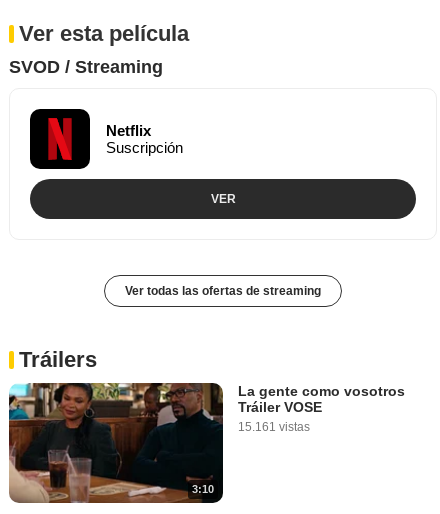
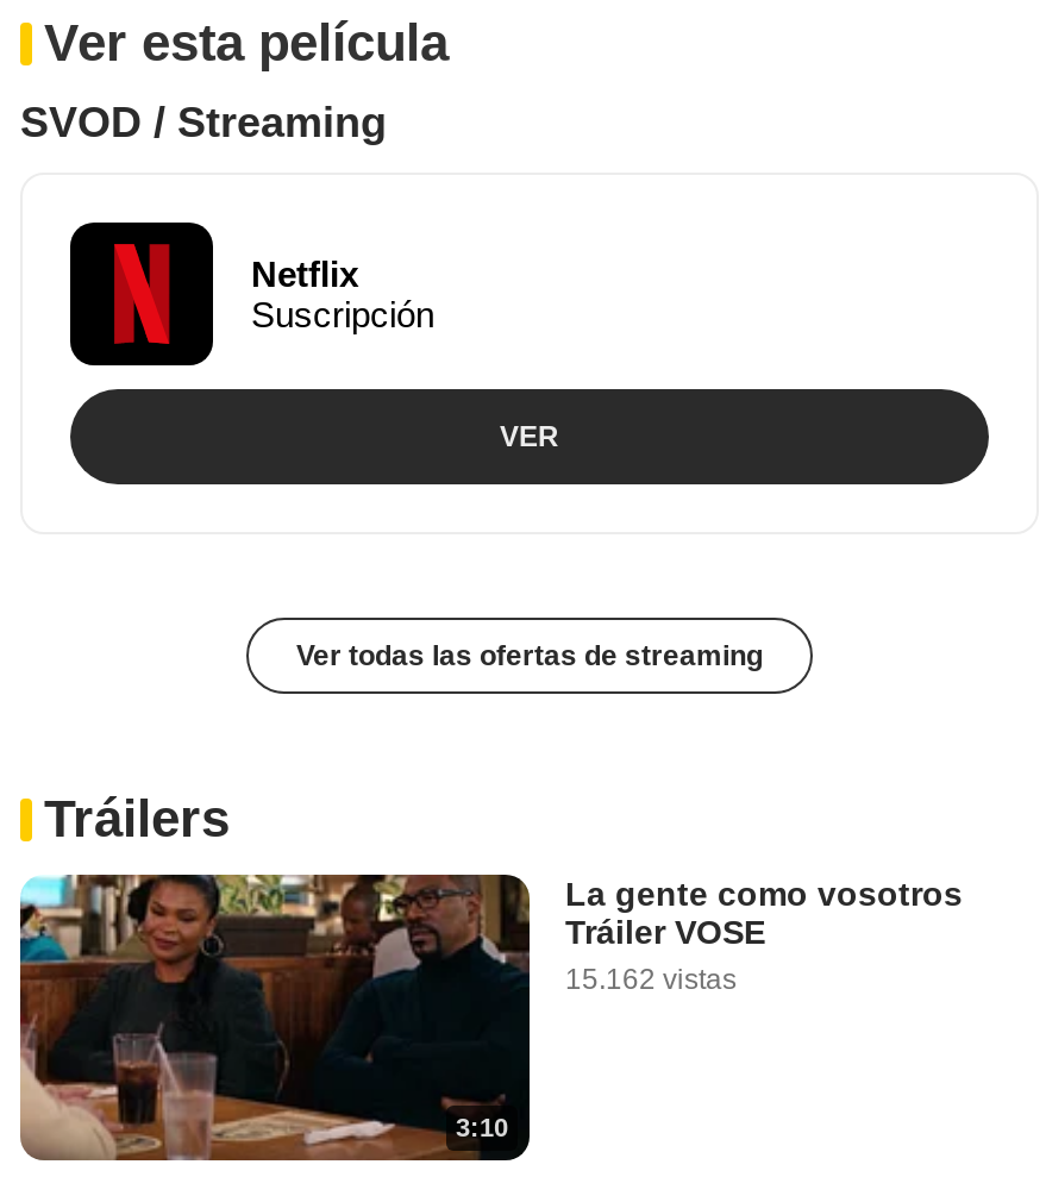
[238,420,310,434] 15.161 vistas -> [565,962,737,995] 15.162 vistas

